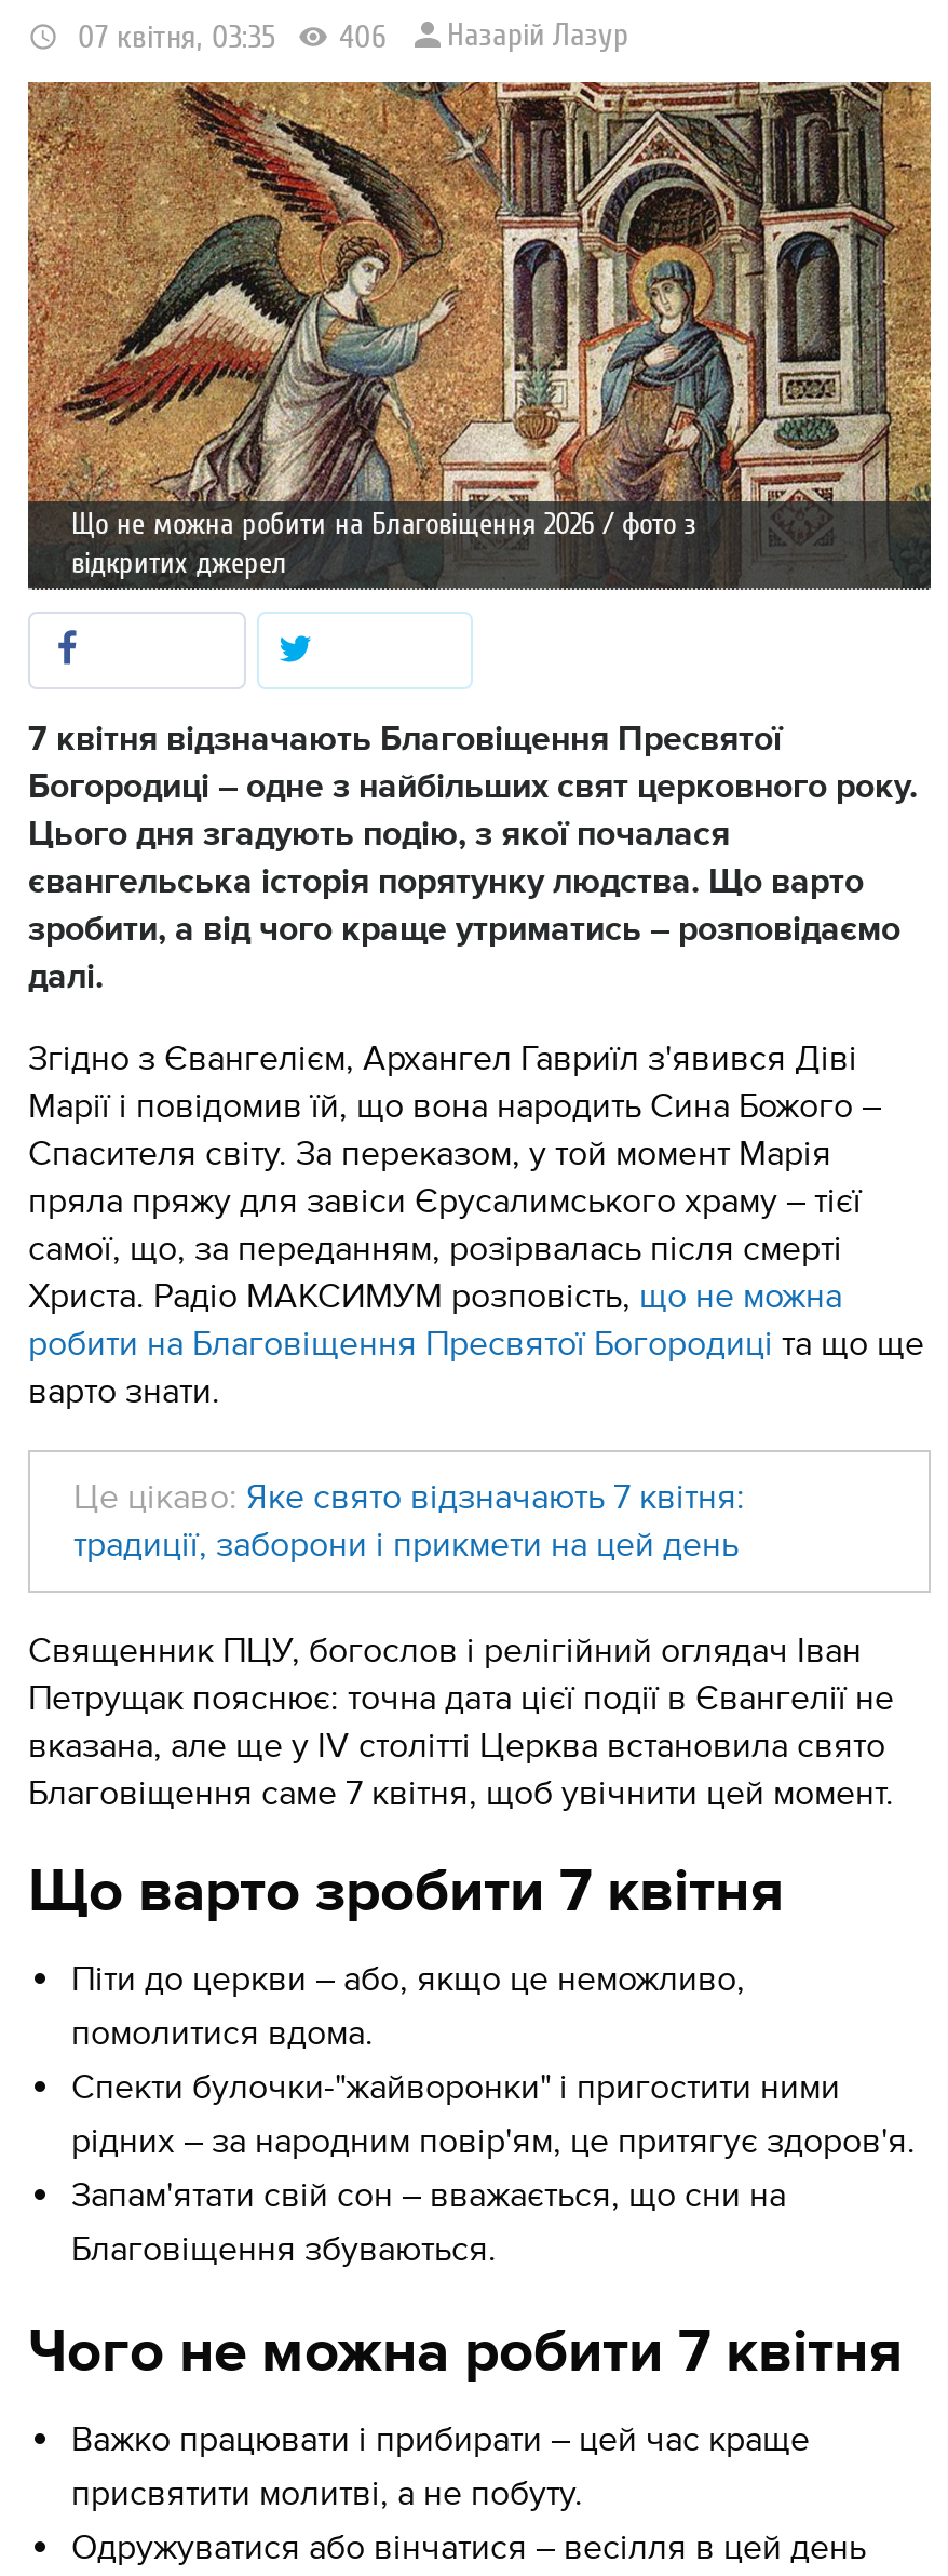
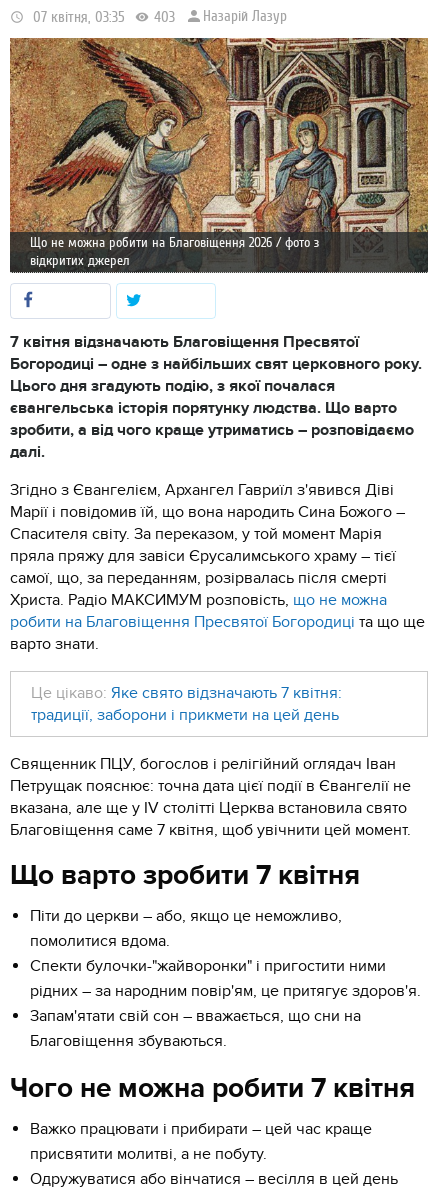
[78,17,628,55] 07 квітня, 03:35 406 Назарій Лазур -> [33,8,287,25] 07 квітня, 03:35 403 Назарій Лазур

